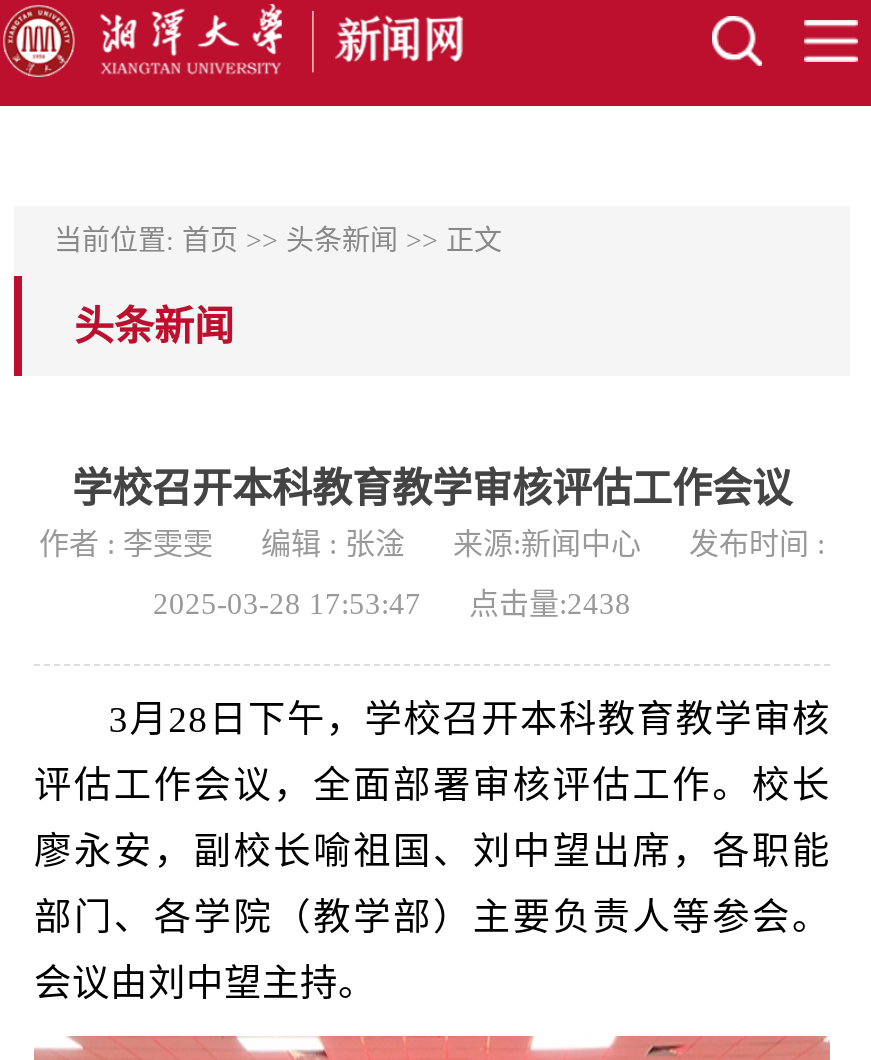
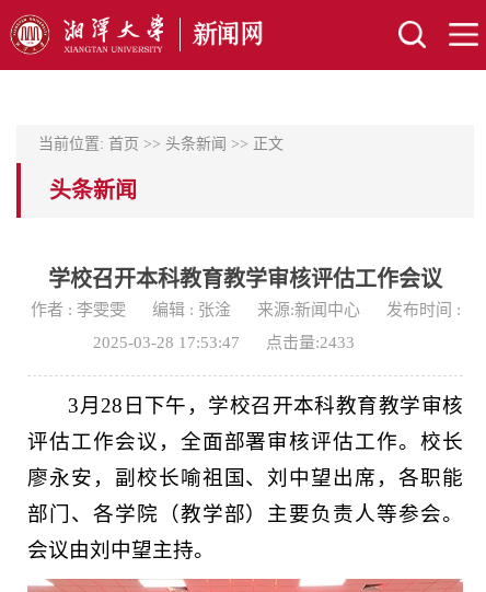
[153,588,631,620] 2025-03-28 17:53:47 点击量:2438 -> [92,334,354,351] 2025-03-28 17:53:47 点击量:2433

